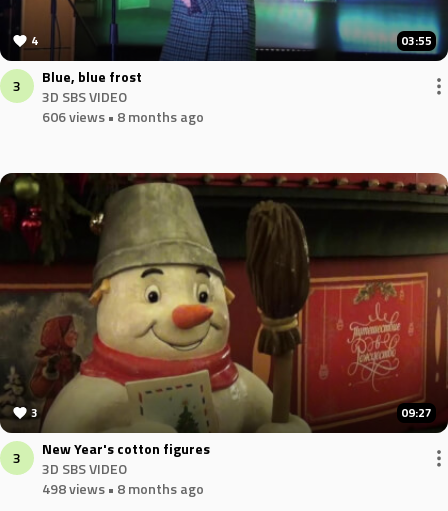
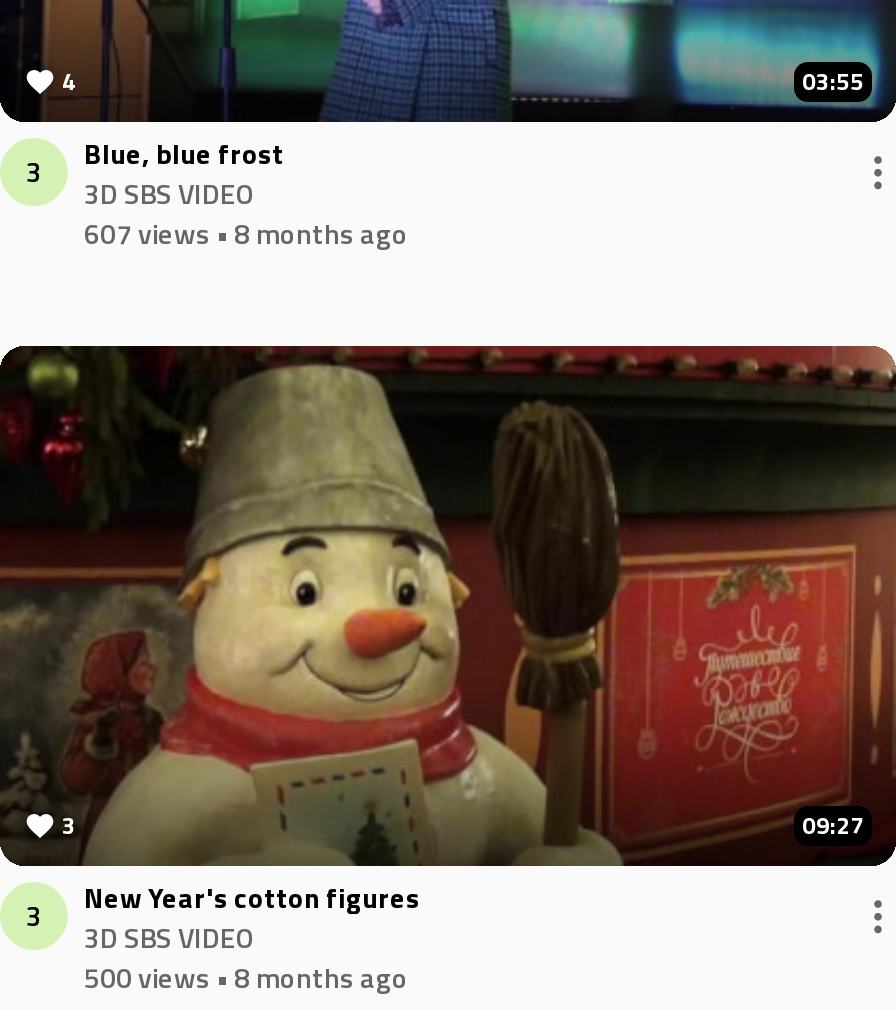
[42,106,204,127] 606 views • 8 months ago -> [84,212,408,254] 607 views • 8 months ago
[42,478,204,499] 498 views • 8 months ago -> [84,955,408,997] 500 views • 8 months ago

